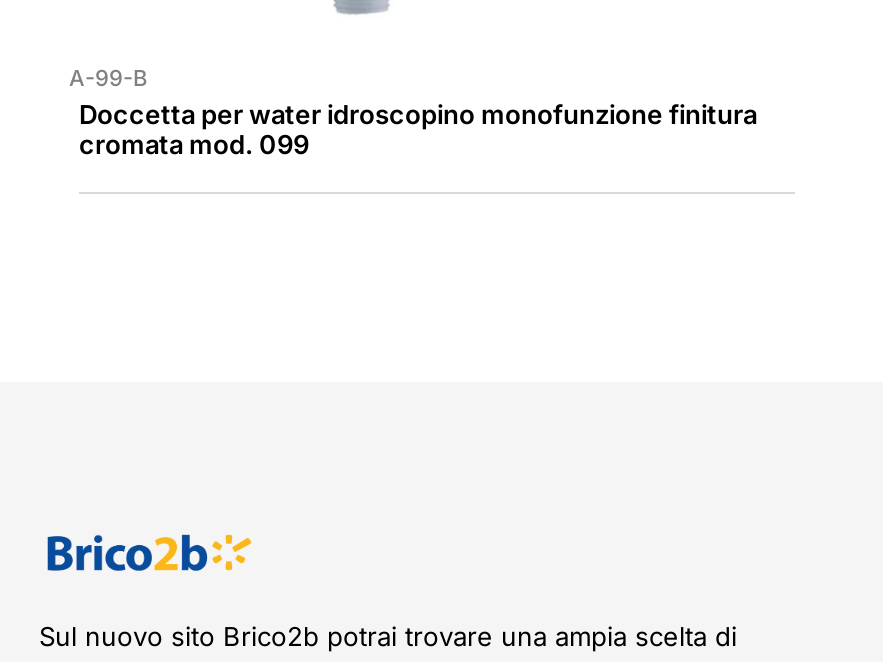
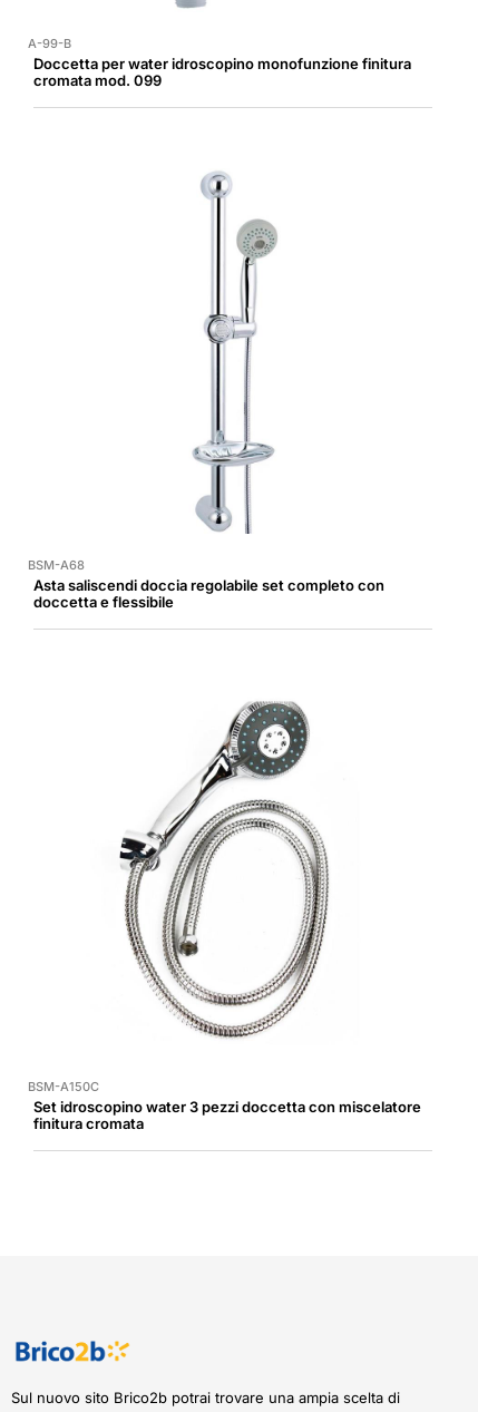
none -> [28,171,384,611] [image] | BSM-A68 | Asta saliscendi doccia regolabile set completo con | doccetta e flessibile
none -> [28,701,421,1132] [image] | BSM-A150C | Set idroscopino water 3 pezzi doccetta con miscelatore | finitura cromata

